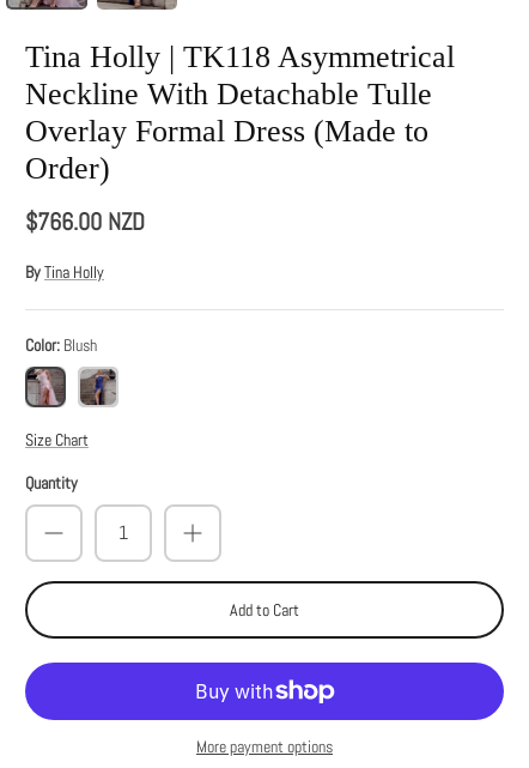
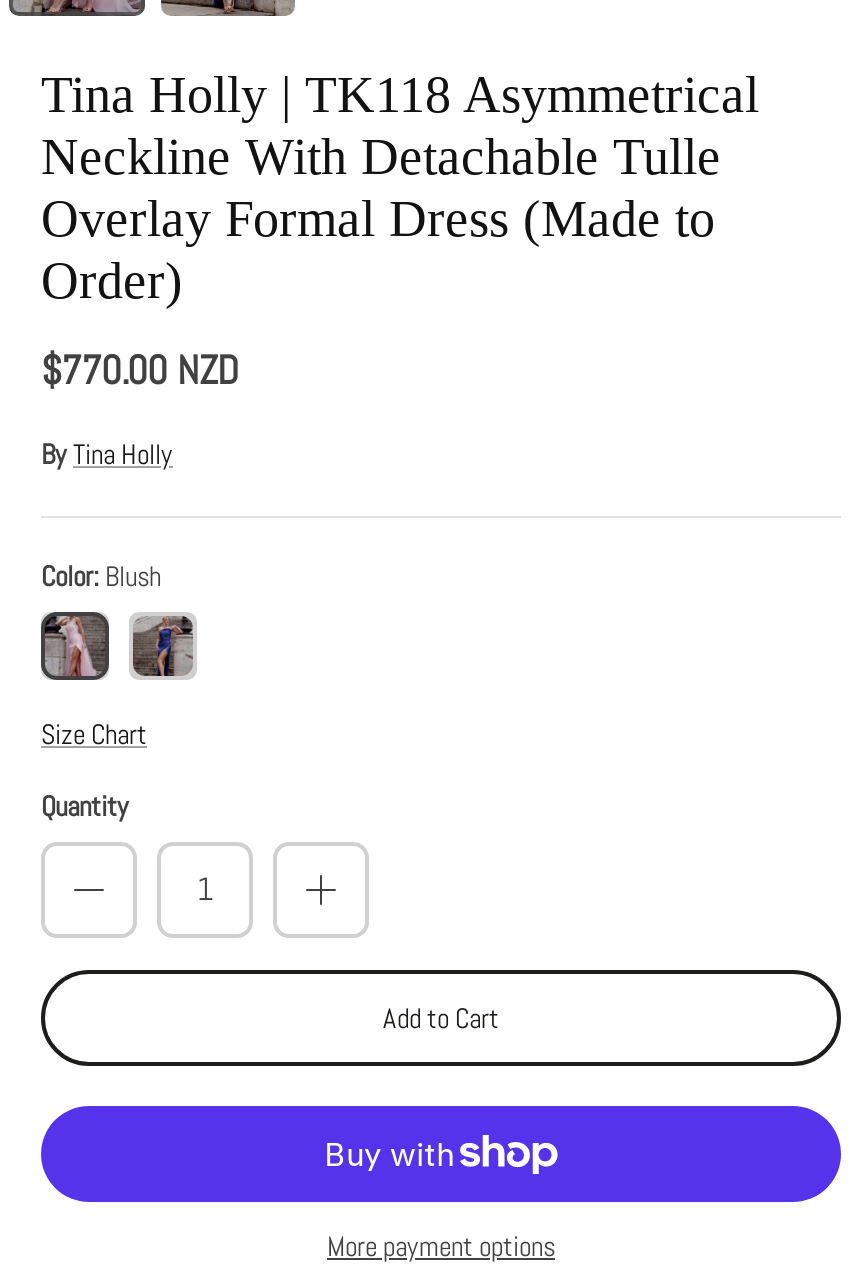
[25,206,145,237] $766.00 NZD -> [41,344,239,396] $770.00 NZD

